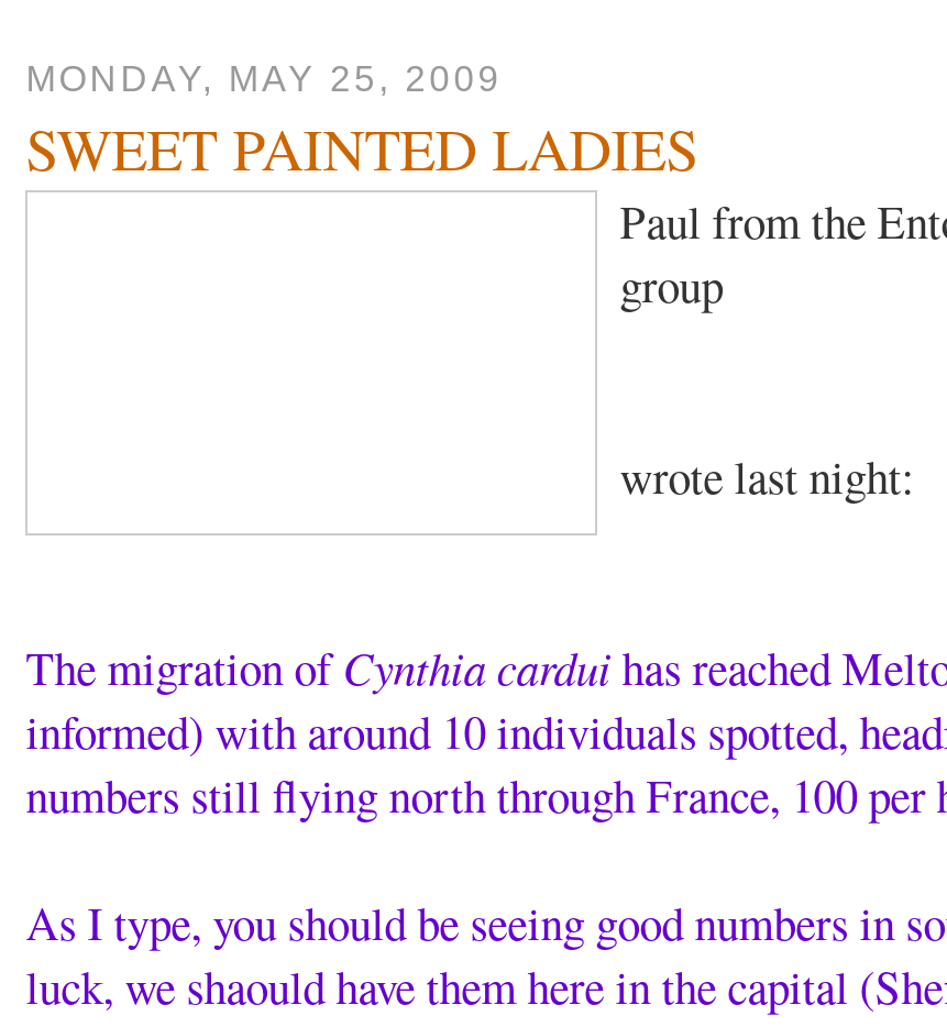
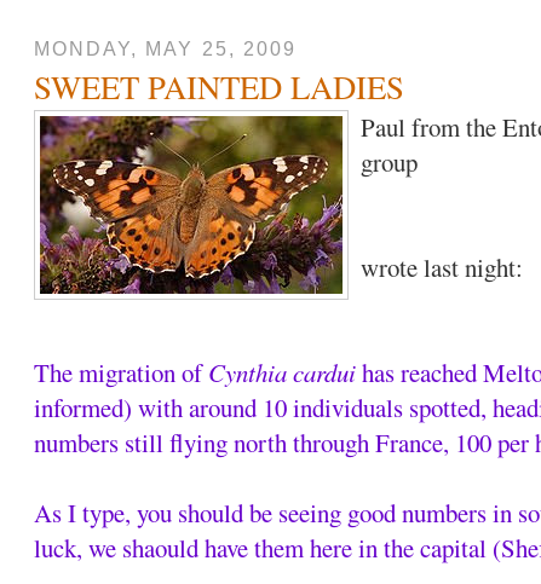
none -> [39,115,344,295] [image]

